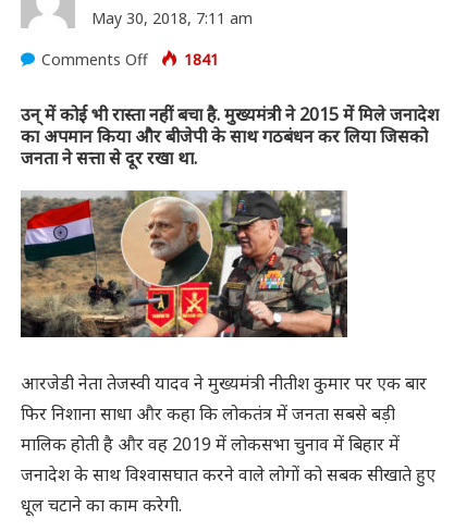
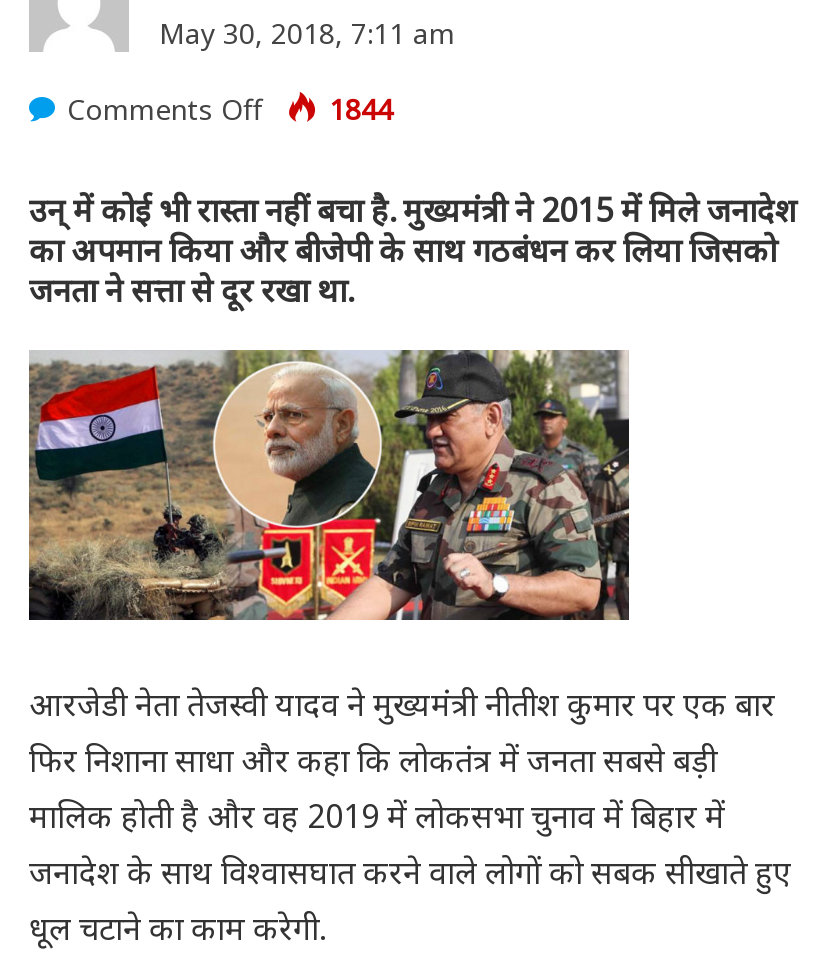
[41,49,219,70] Comments Off o 1841 -> [67,90,393,128] Comments Off o 1844

